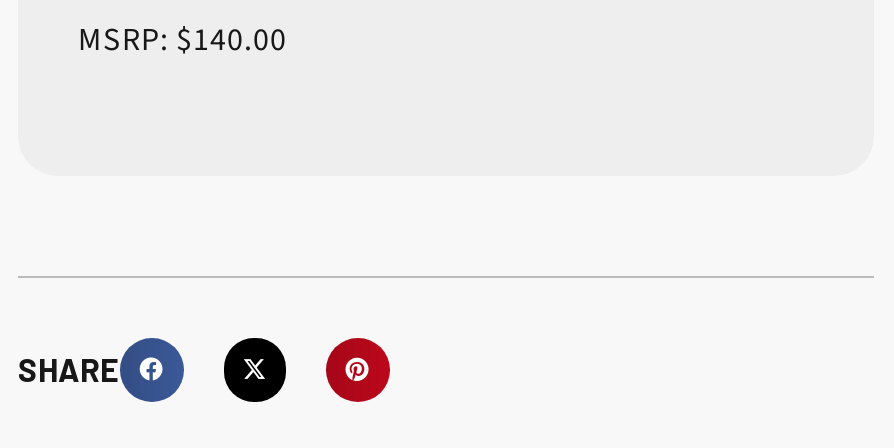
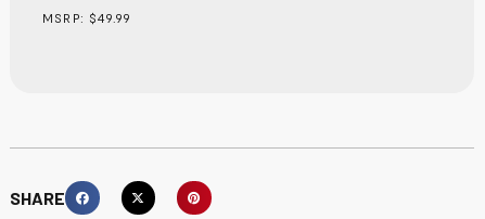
[78,18,287,62] MSRP: $140.00 -> [42,10,132,26] MSRP: $49.99

